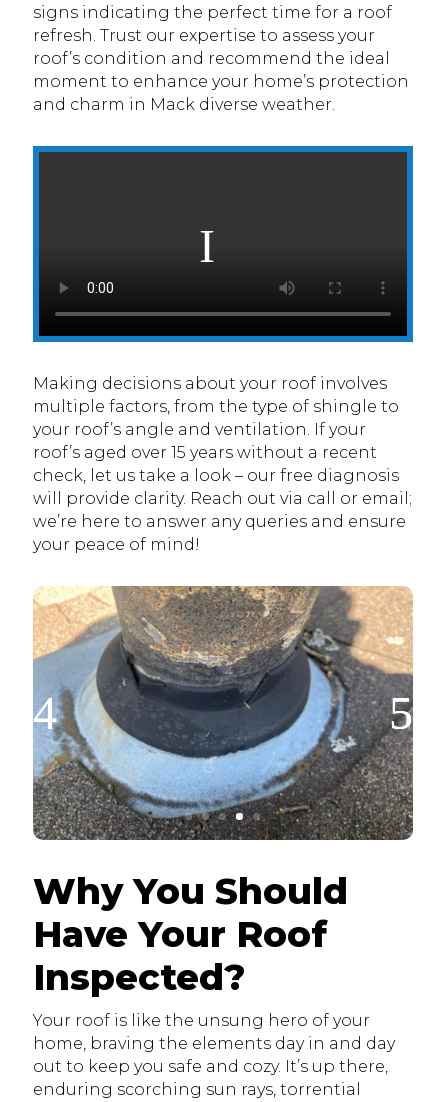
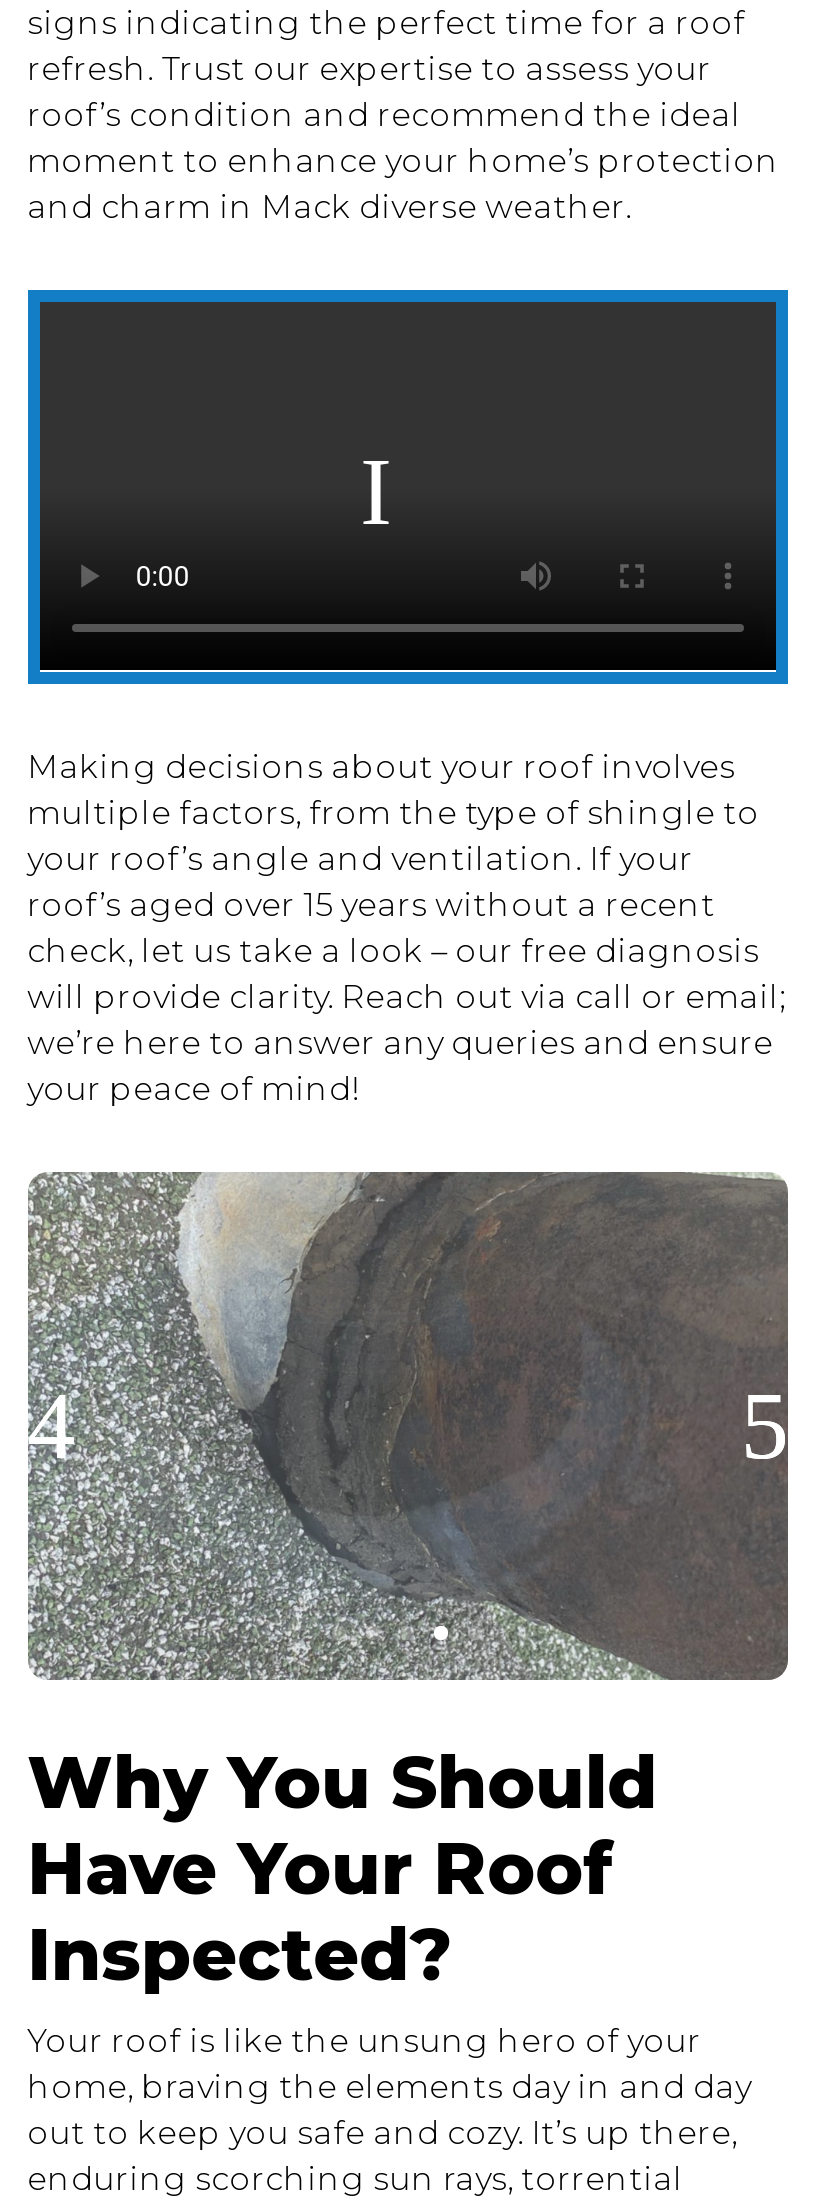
[33,586,413,840] [image] -> [26,1170,790,1680] [image]

